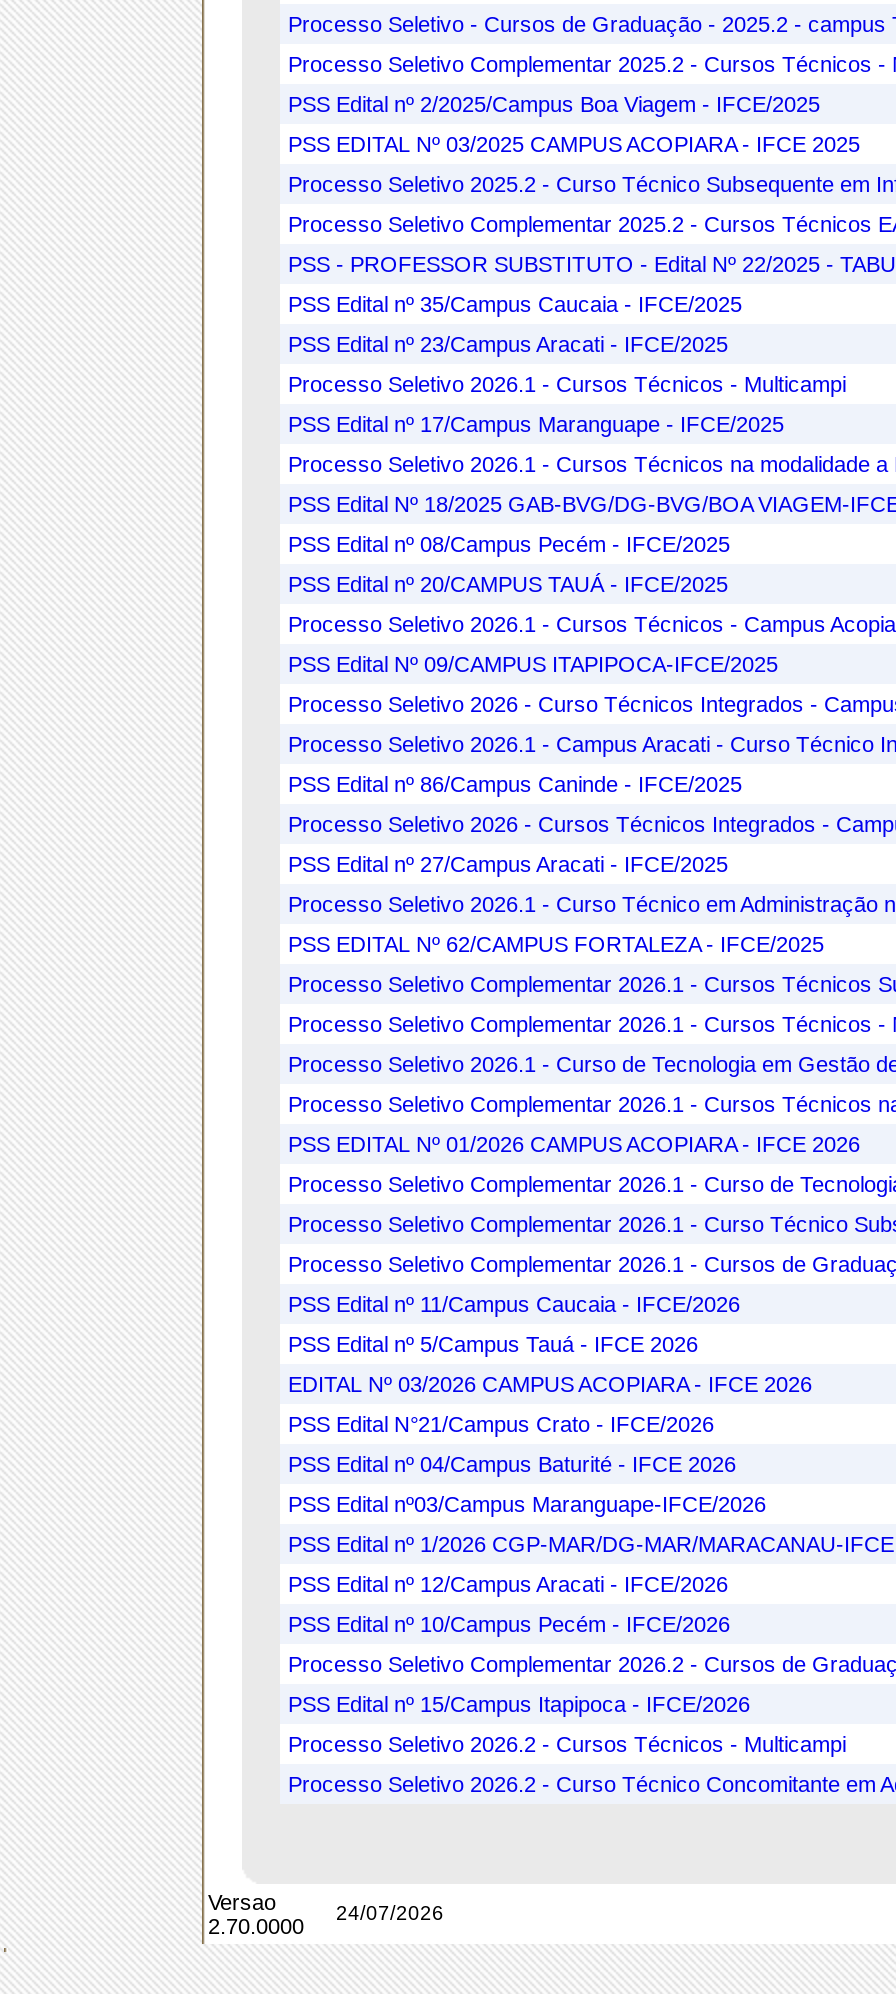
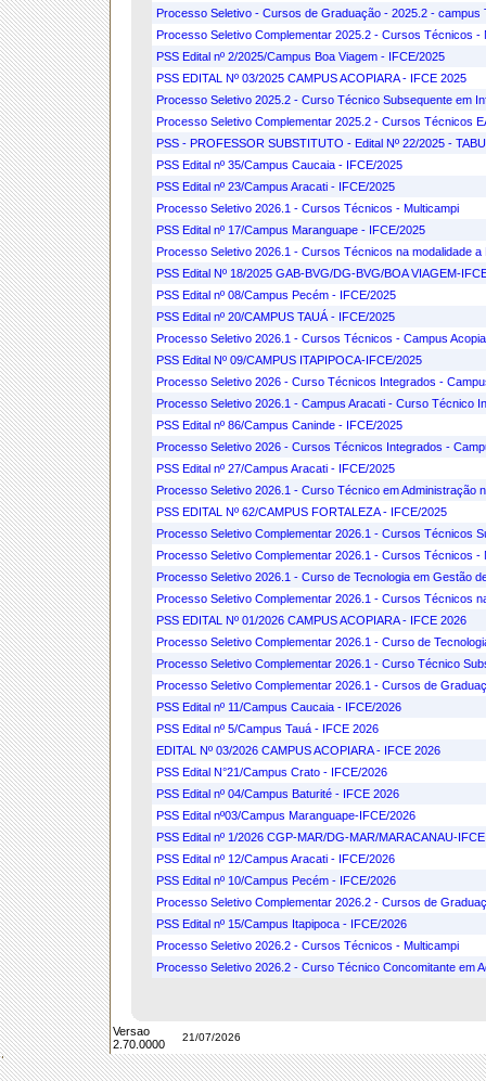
[336,1902,444,1924] 24/07/2026 -> [182,1031,241,1043] 21/07/2026

